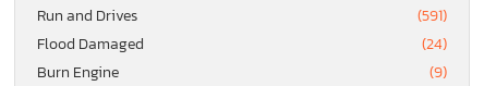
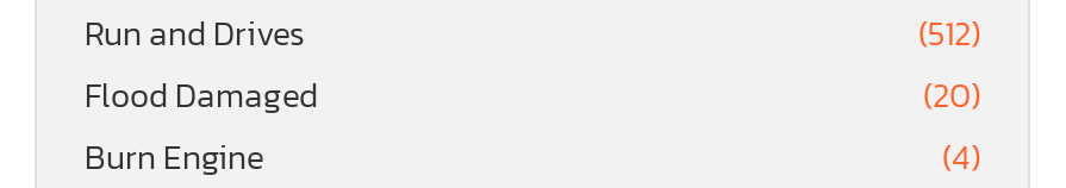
[418,4,447,27] (591) -> [918,8,980,58] (512)
[422,32,447,55] (24) -> [923,70,980,120] (20)
[429,60,447,83] (9) -> [942,132,980,182] (4)

